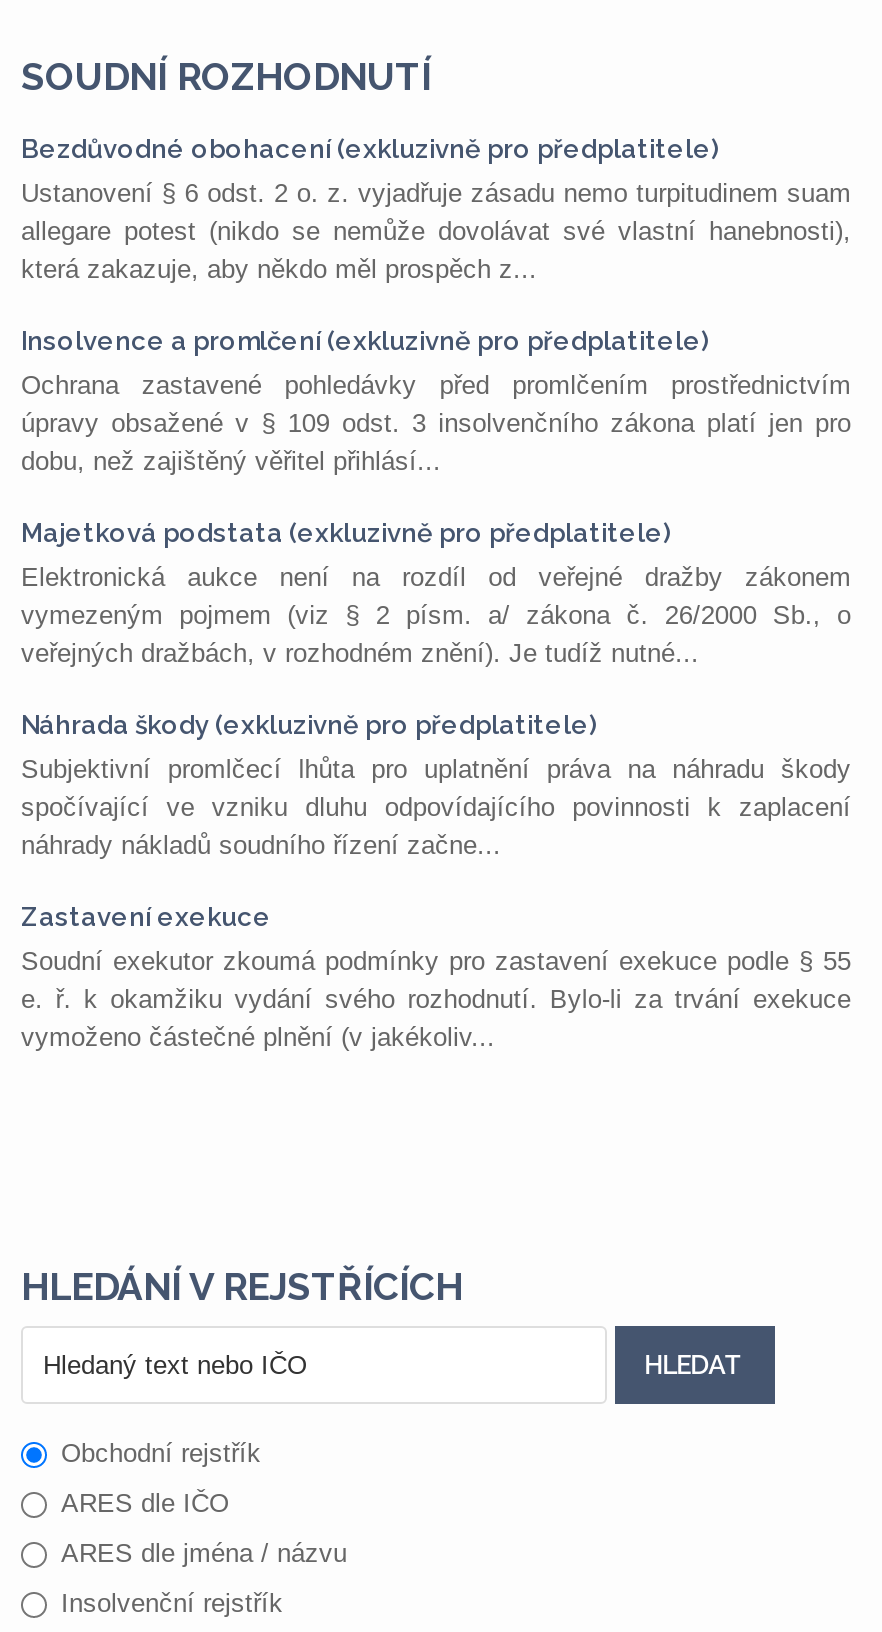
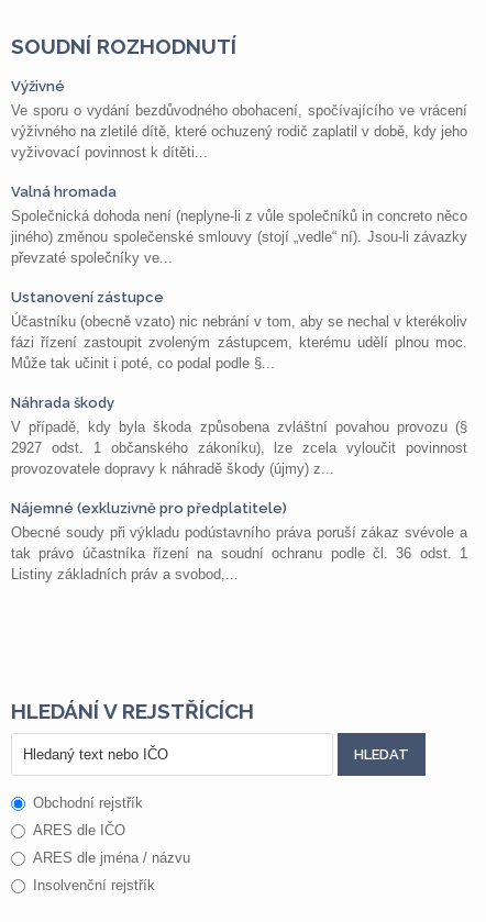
[21,134,719,164] Bezdůvodné obohacení (exkluzivně pro předplatitele) -> [11,78,65,94] Výživné
[21,178,851,284] Ustanovení § 6 odst. 2 o. z. vyjadřuje zásadu nemo turpitudinem suam | allegare potest (nikdo se nemůže dovolávat své vlastní hanebnosti), | která zakazuje, aby někdo měl prospěch z... -> [11,102,467,160] Ve sporu o vydání bezdůvodného obohacení, spočívajícího ve vrácení | výživného na zletilé dítě, které ochuzený rodič zaplatil v době, kdy jeho | vyživovací povinnost k dítěti...
[21,326,709,356] Insolvence a promlčení (exkluzivně pro předplatitele) -> [11,183,117,200] Valná hromada
[21,370,851,476] Ochrana zastavené pohledávky před promlčením prostřednictvím | úpravy obsažené v § 109 odst. 3 insolvenčního zákona platí jen pro | dobu, než zajištěný věřitel přihlásí... -> [11,208,467,266] Společnická dohoda není (neplyne-li z vůle společníků in concreto něco | jiného) změnou společenské smlouvy (stojí „vedle“ ní). Jsou-li závazky | převzaté společníky ve...
[21,518,671,548] Majetková podstata (exkluzivně pro předplatitele) -> [11,289,164,305] Ustanovení zástupce
[21,562,851,668] Elektronická aukce není na rozdíl od veřejné dražby zákonem | vymezeným pojmem (viz § 2 písm. a/ zákona č. 26/2000 Sb., o | veřejných dražbách, v rozhodném znění). Je tudíž nutné... -> [11,313,467,371] Účastníku (obecně vzato) nic nebrání v tom, aby se nechal v kterékoliv | fázi řízení zastoupit zvoleným zástupcem, kterému udělí plnou moc. | Může tak učinit i poté, co podal podle §...
[21,710,597,740] Náhrada škody (exkluzivně pro předplatitele) -> [11,394,114,411] Náhrada škody
[21,754,851,860] Subjektivní promlčecí lhůta pro uplatnění práva na náhradu škody | spočívající ve vzniku dluhu odpovídajícího povinnosti k zaplacení | náhrady nákladů soudního řízení začne... -> [11,419,467,477] V případě, kdy byla škoda způsobena zvláštní povahou provozu (§ | 2927 odst. 1 občanského zákoníku), lze zcela vyloučit povinnost | provozovatele dopravy k náhradě škody (újmy) z...
[21,902,271,932] Zastavení exekuce -> [11,500,287,516] Nájemné (exkluzivně pro předplatitele)
[21,946,851,1052] Soudní exekutor zkoumá podmínky pro zastavení exekuce podle § 55 | e. ř. k okamžiku vydání svého rozhodnutí. Bylo-li za trvání exekuce | vymoženo částečné plnění (v jakékoliv... -> [11,524,467,582] Obecné soudy při výkladu podústavního práva poruší zákaz svévole a | tak právo účastníka řízení na soudní ochranu podle čl. 36 odst. 1 | Listiny základních práv a svobod,...

